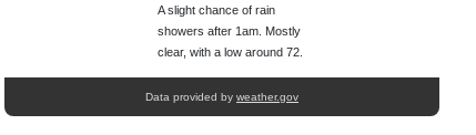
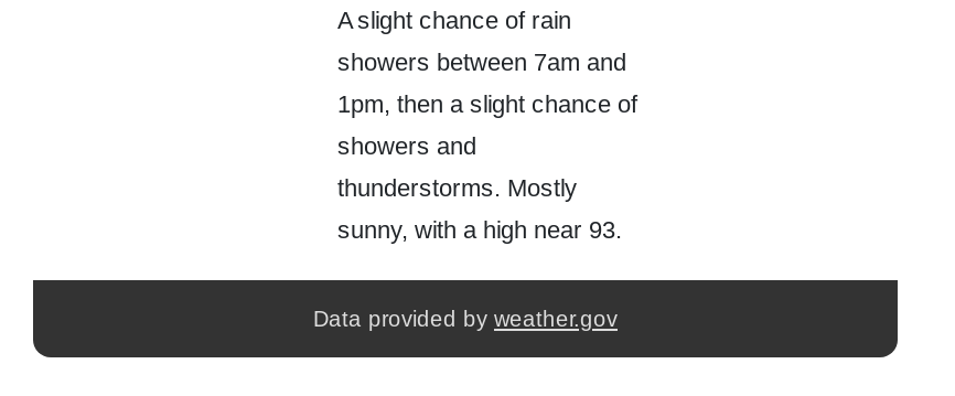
[158,24,303,59] showers after 1am. Mostly | clear, with a low around 72. -> [337,49,637,243] showers between 7am and | 1pm, then a slight chance of | showers and | thunderstorms. Mostly | sunny, with a high near 93.

